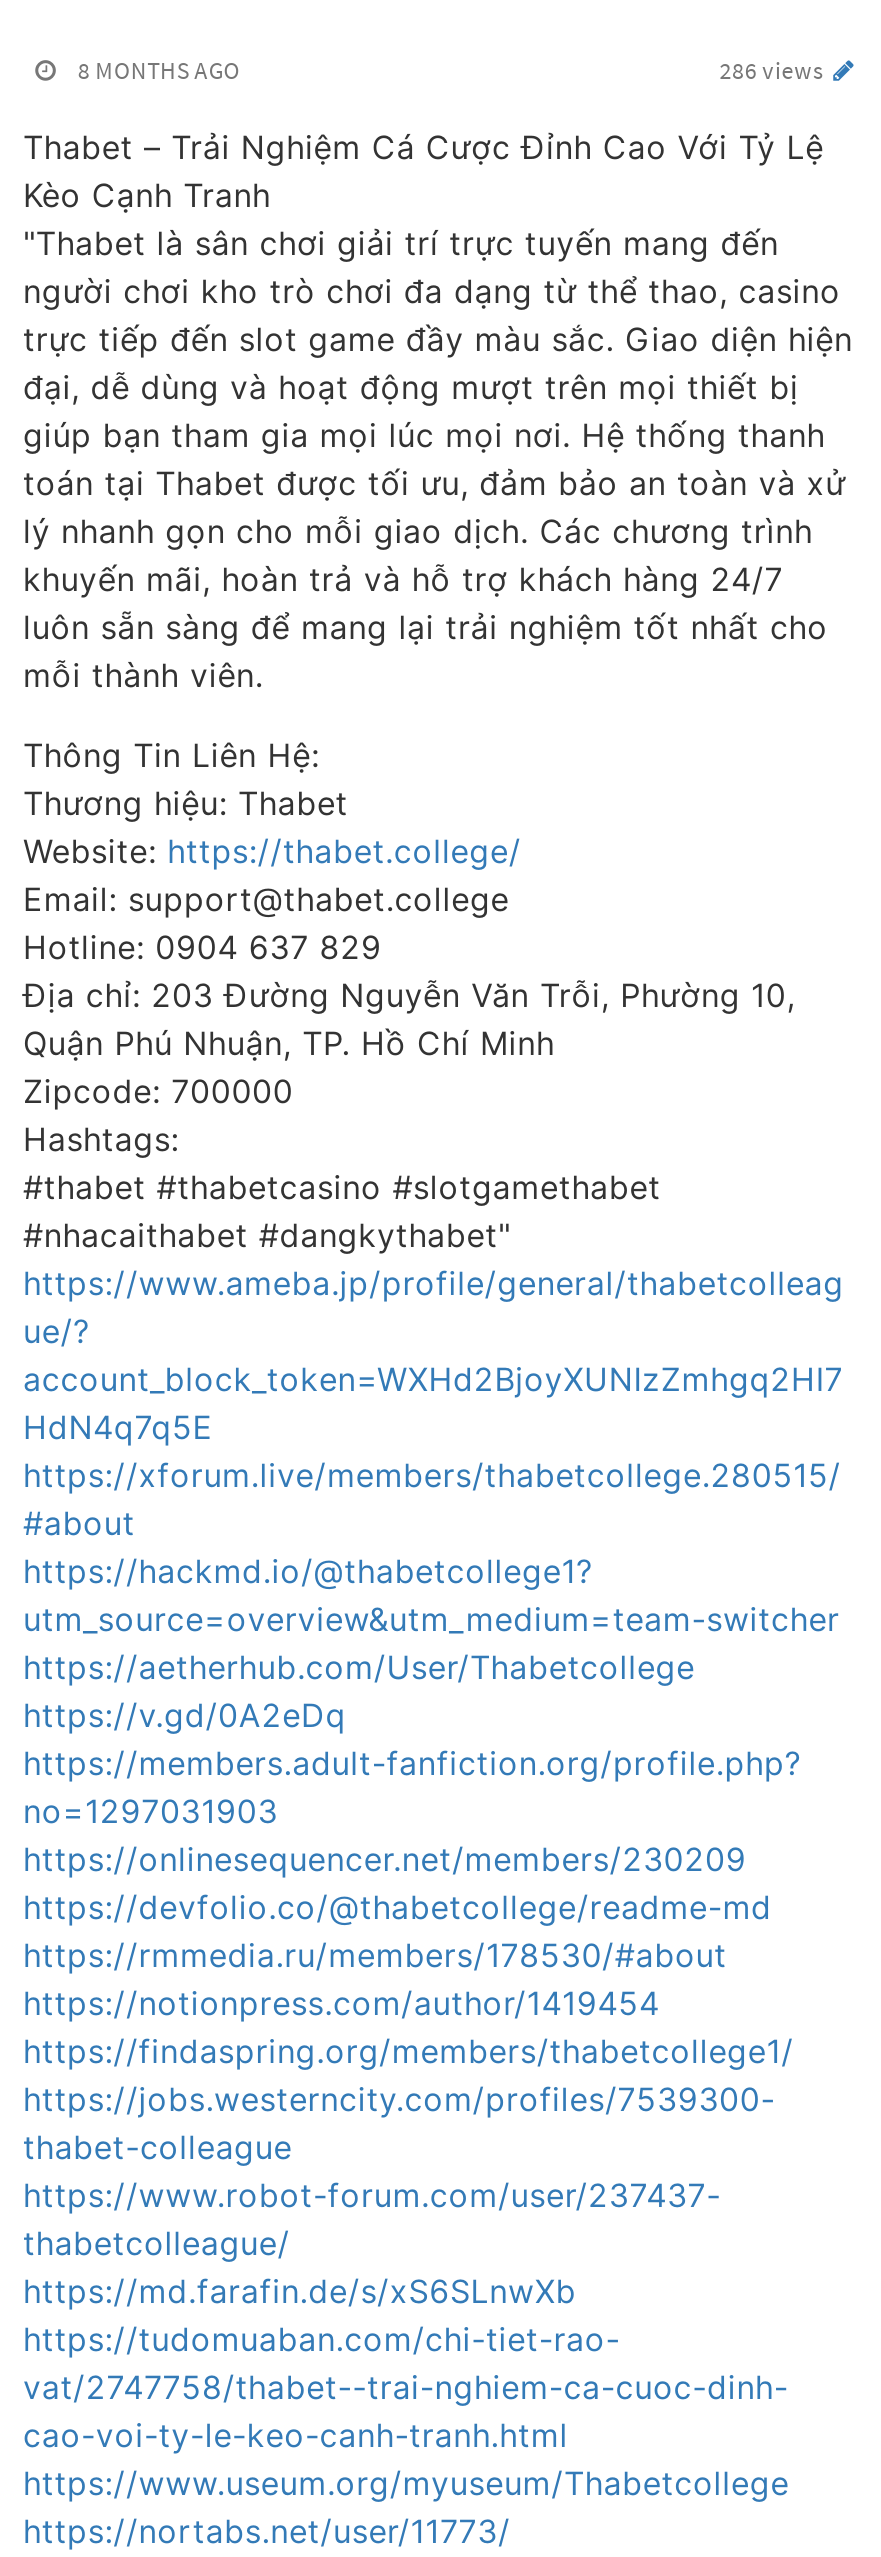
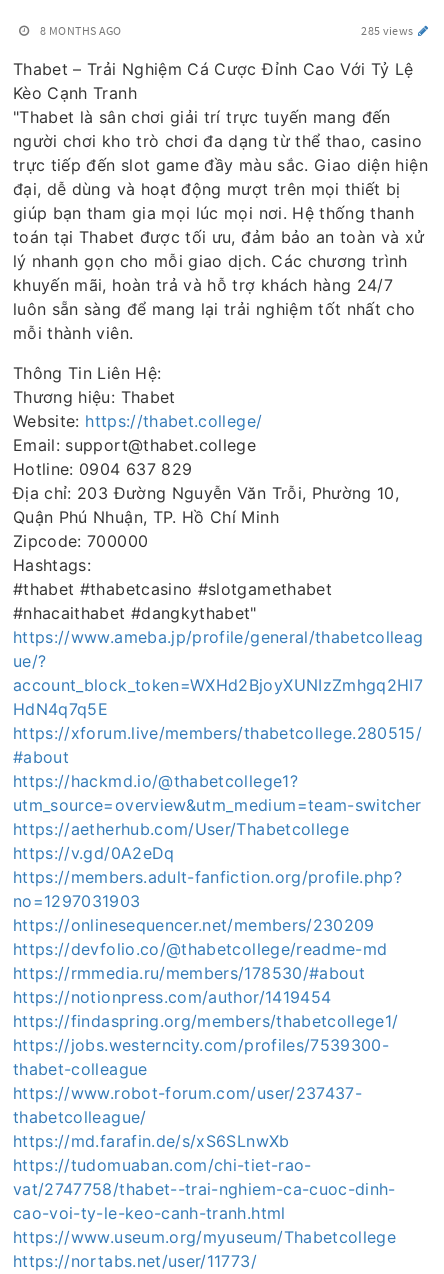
[719,55,828,85] 286 views -> [361,23,416,38] 285 views

